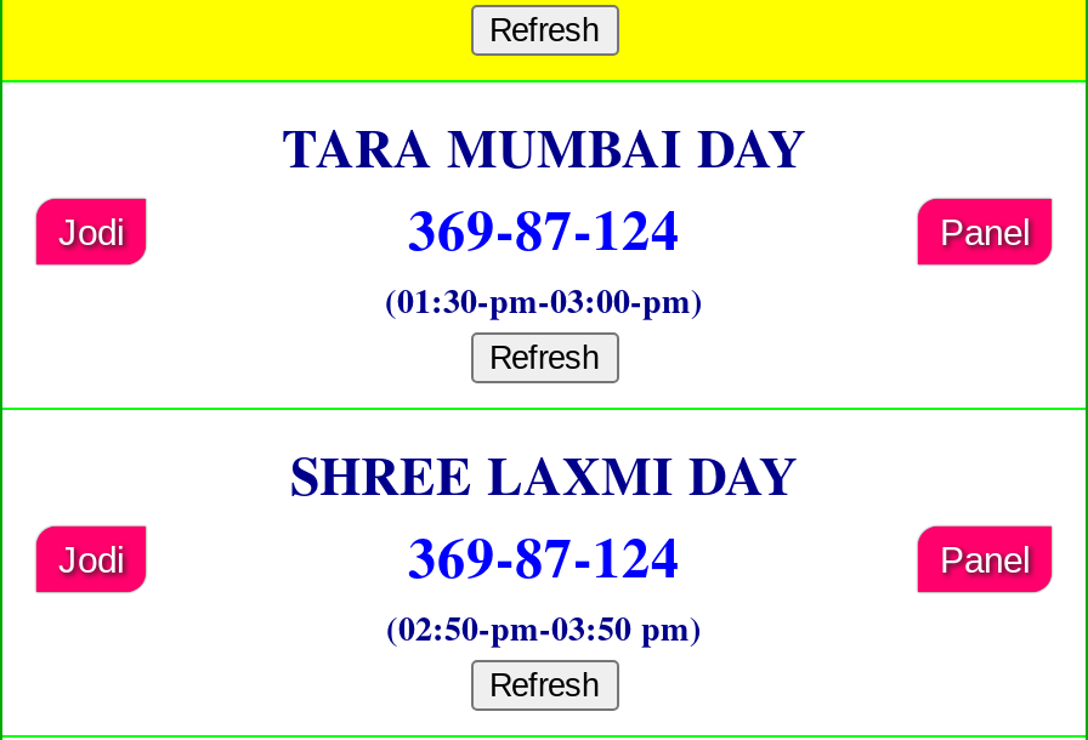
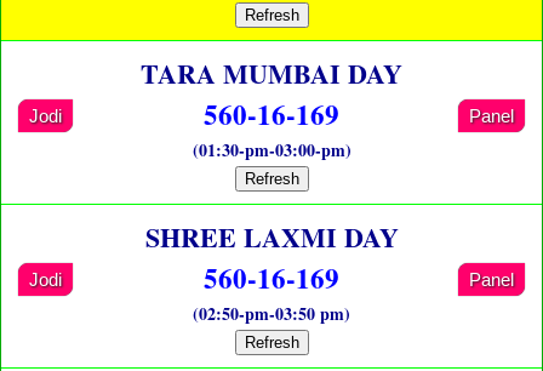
[408,186,680,269] 369-87-124 -> [204,93,339,134] 560-16-169
[408,514,680,596] 369-87-124 -> [204,257,339,298] 560-16-169

